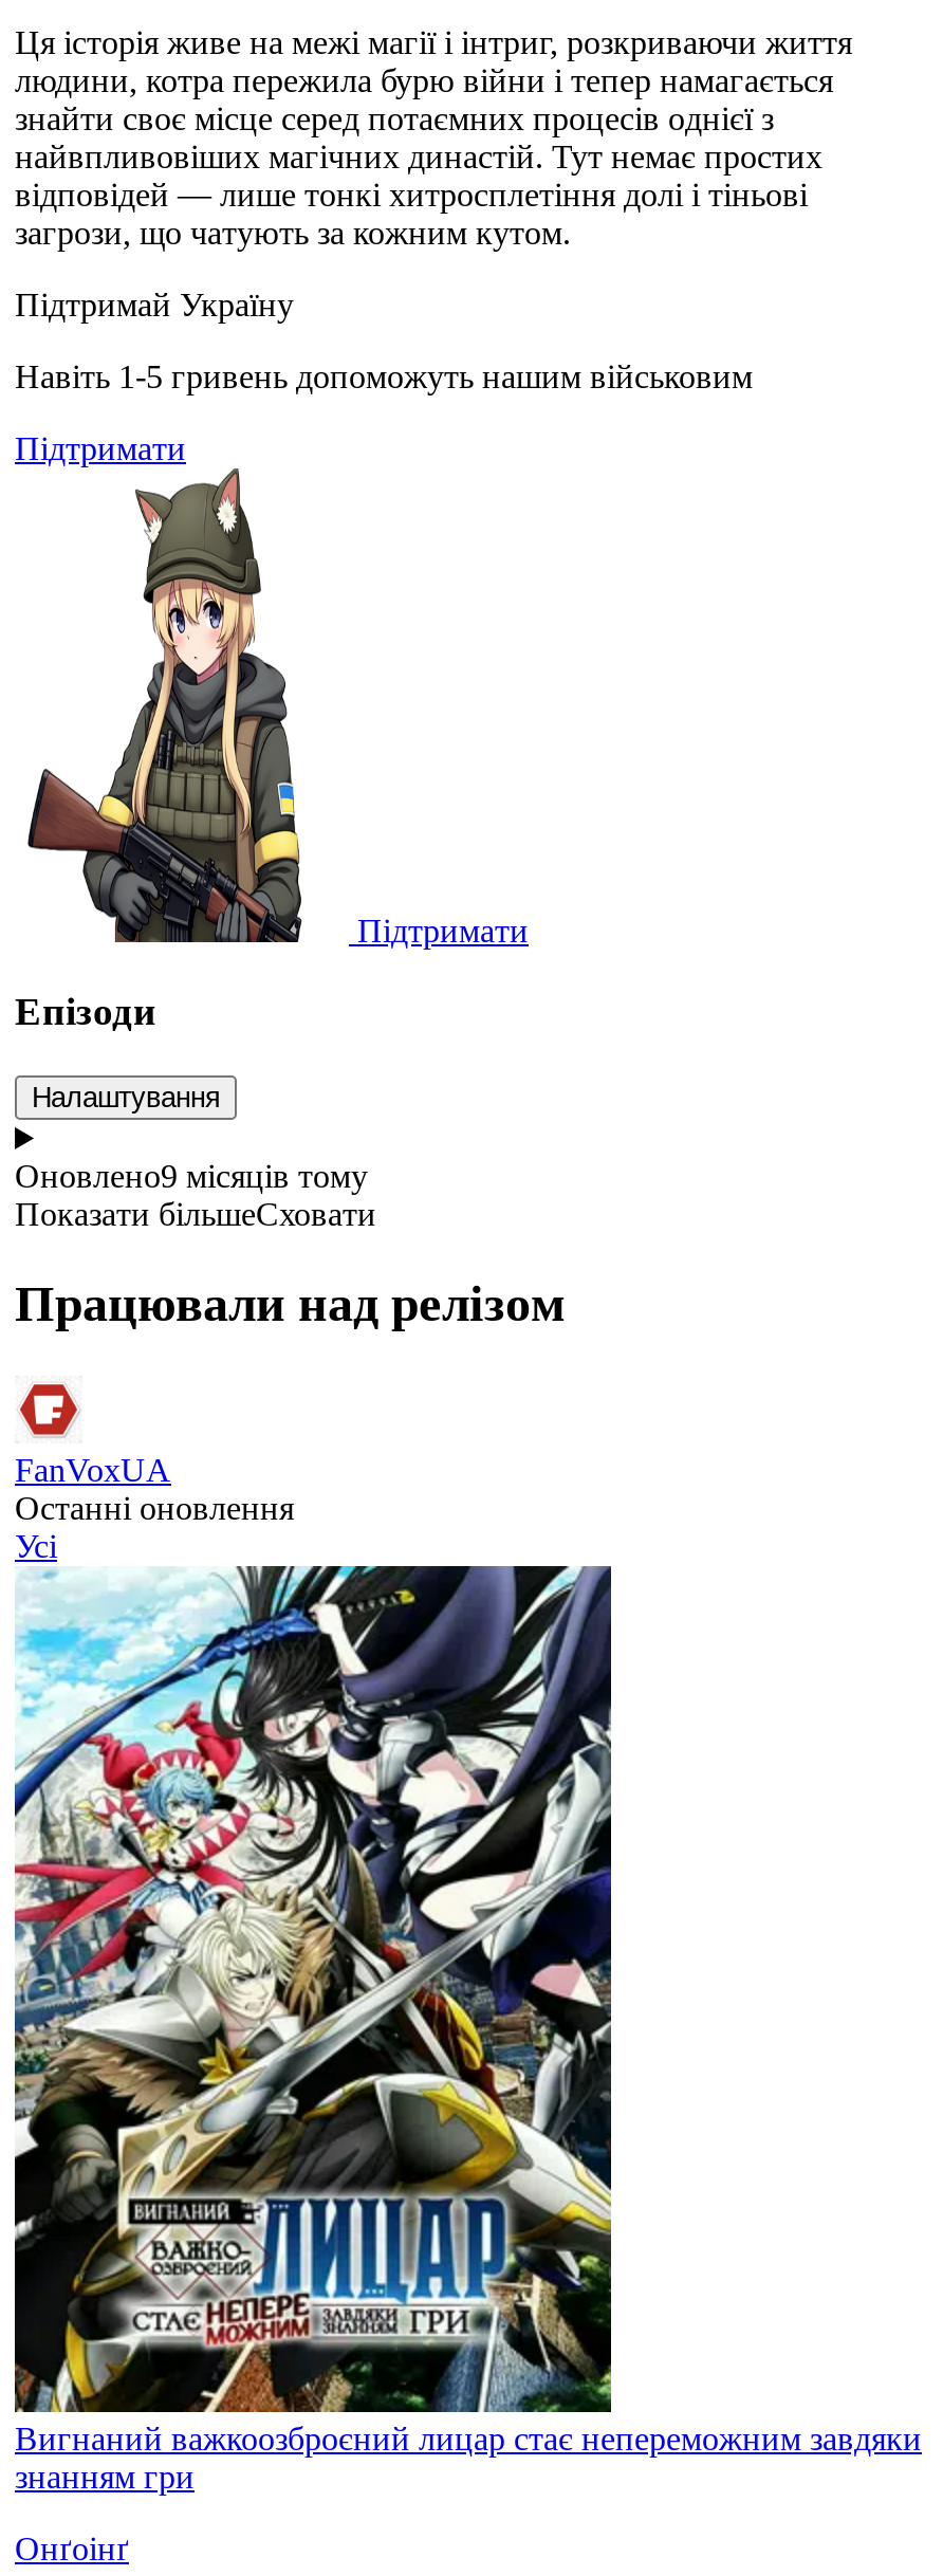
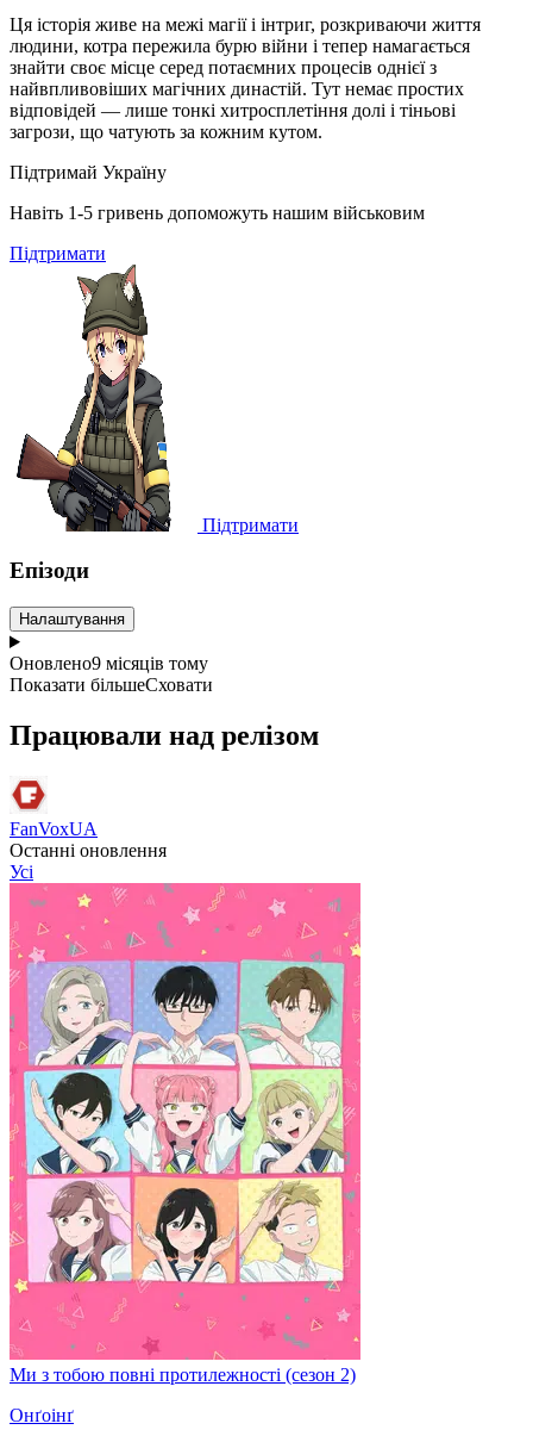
[13,1564,922,2494] [image] | Вигнаний важкоозброєний лицар стає непереможним завдяки | знанням гри -> [8,882,362,1385] [image] | Ми з тобою повні протилежності (сезон 2)

